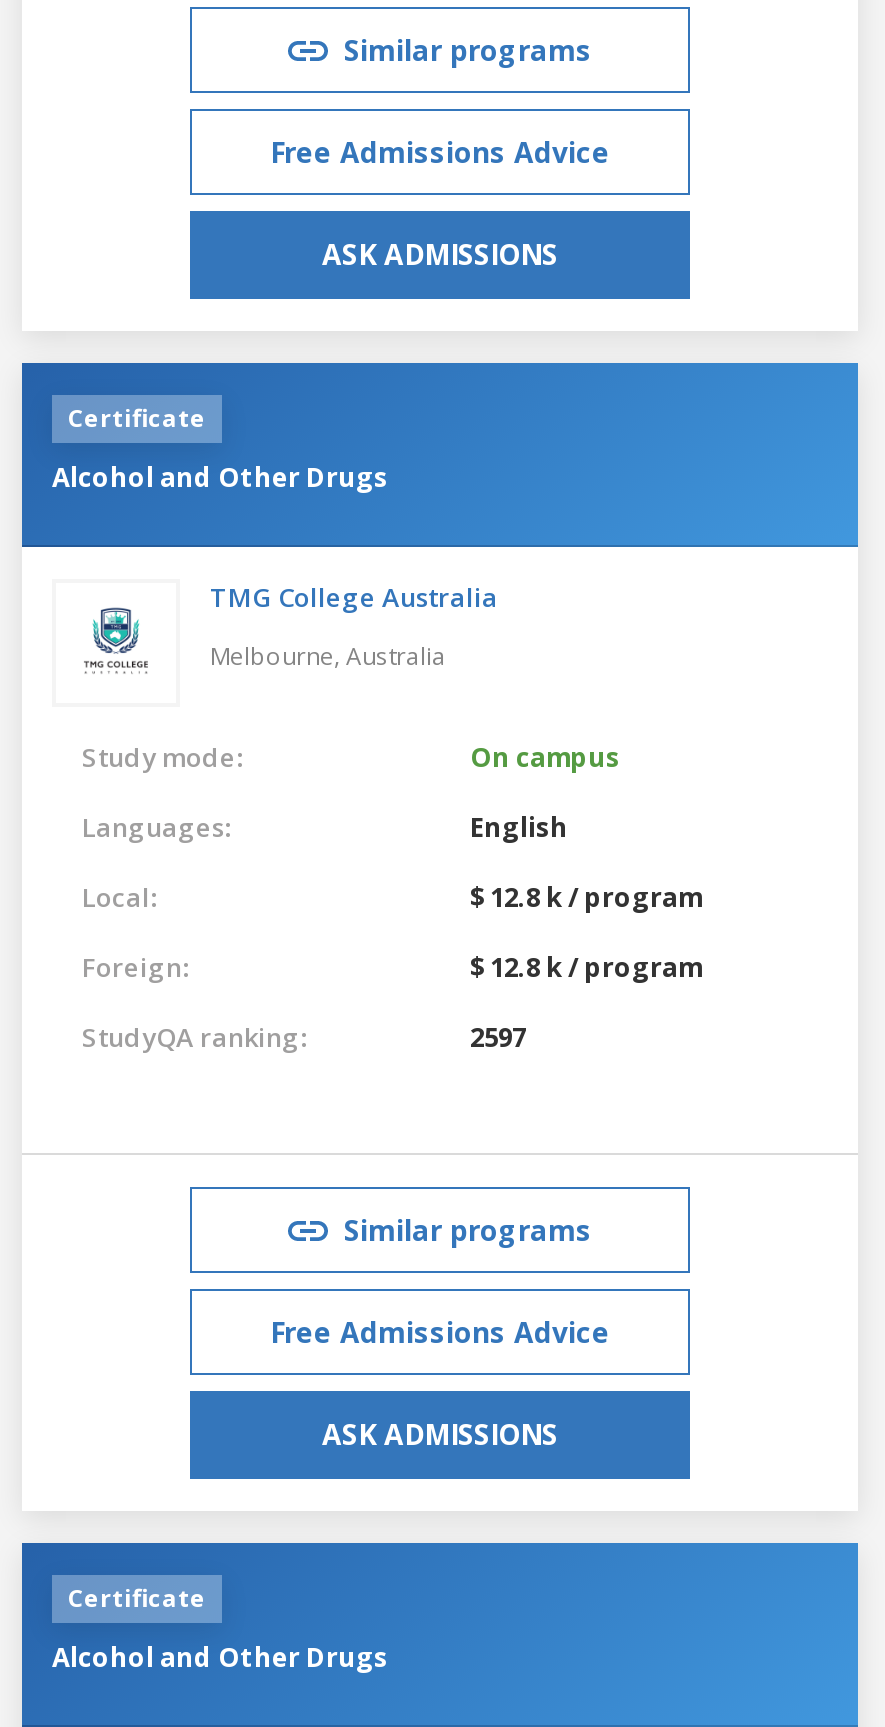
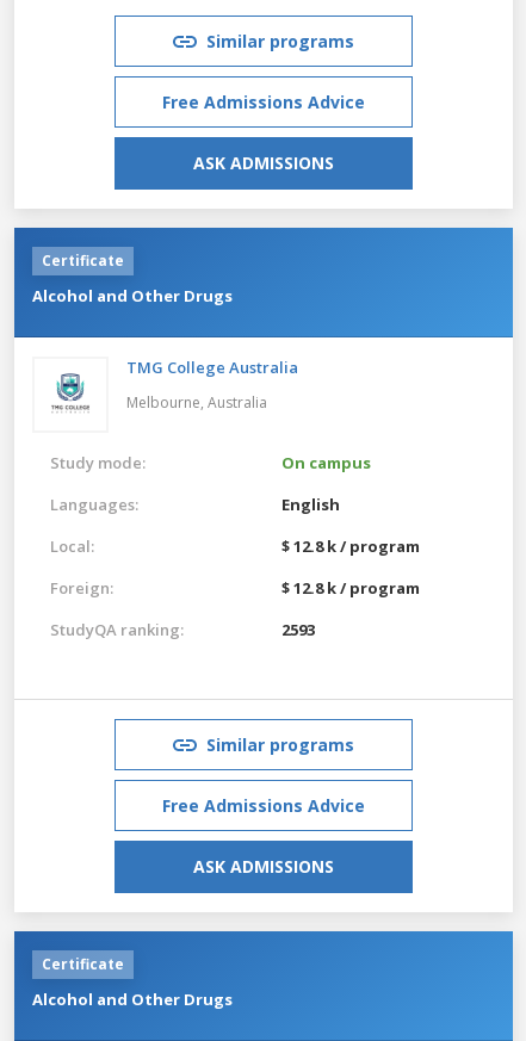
[470,1019,526,1055] 2597 -> [281,619,315,640] 2593

